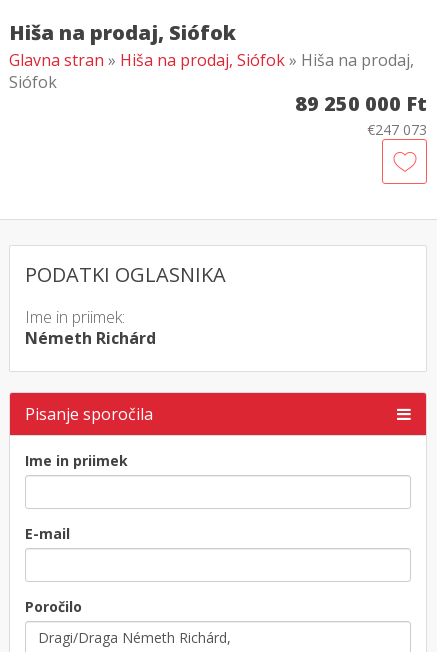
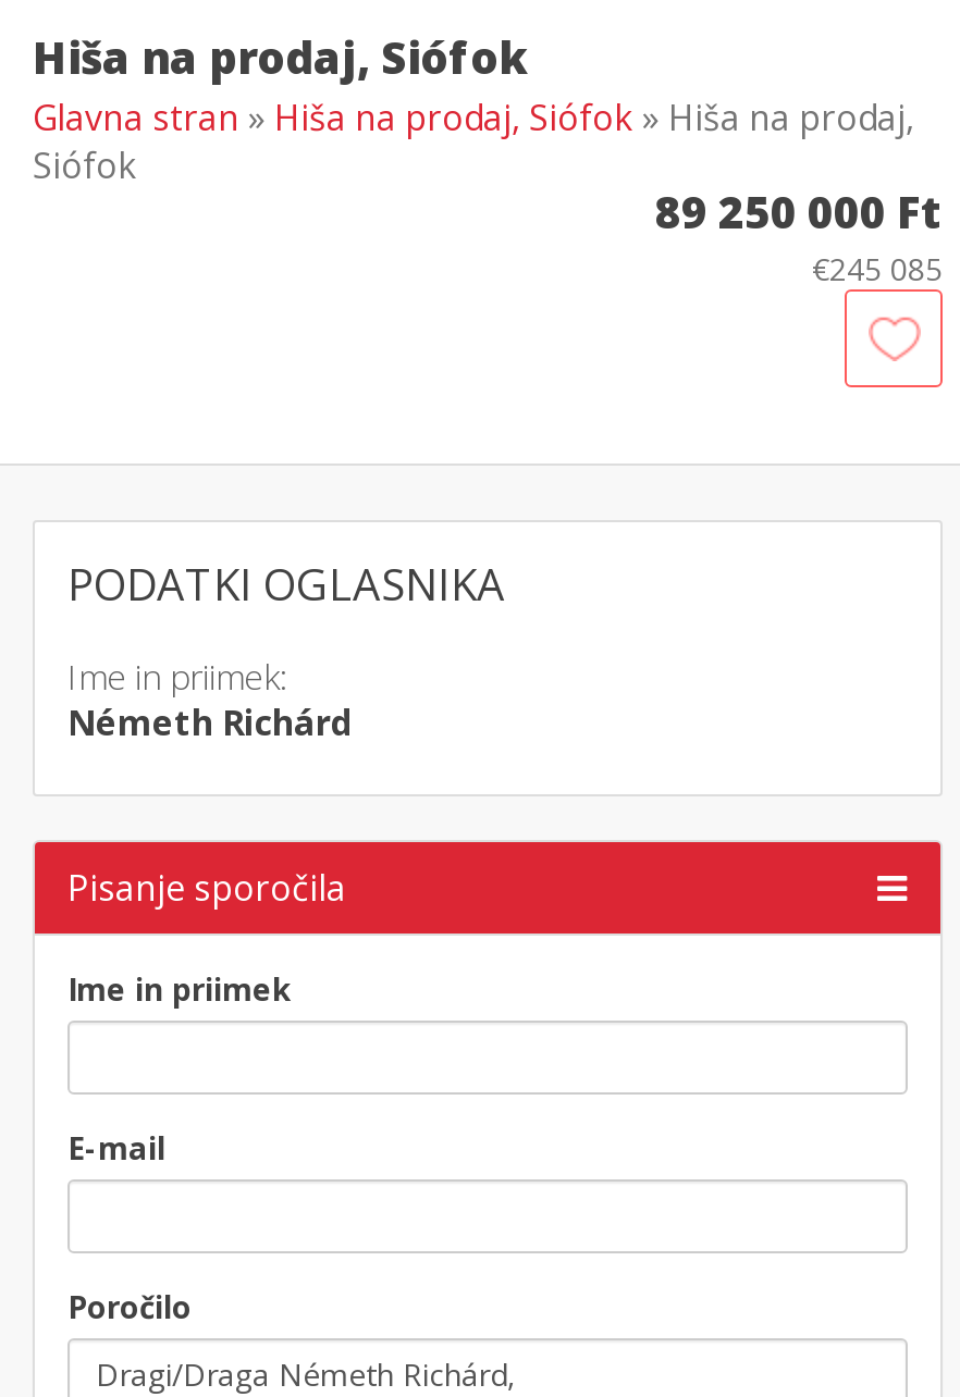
[367,120,427,139] €247 073 -> [812,248,943,289] €245 085

